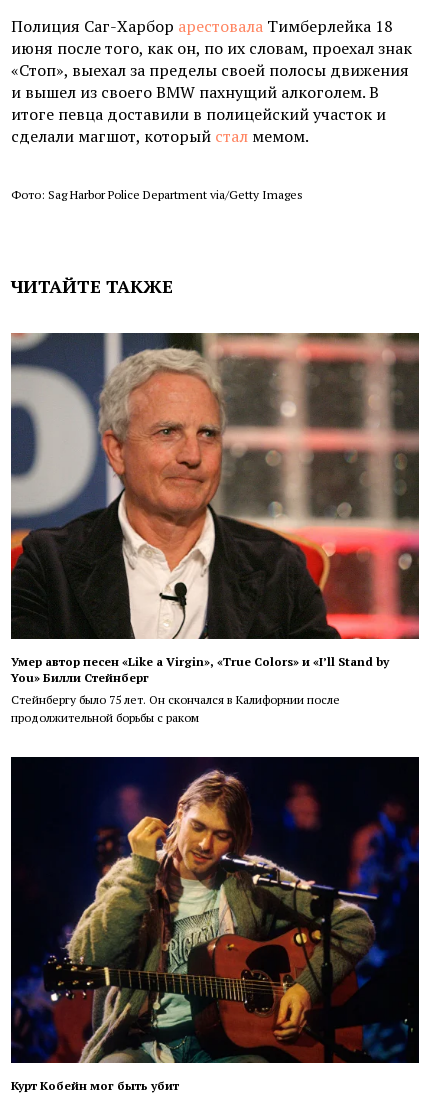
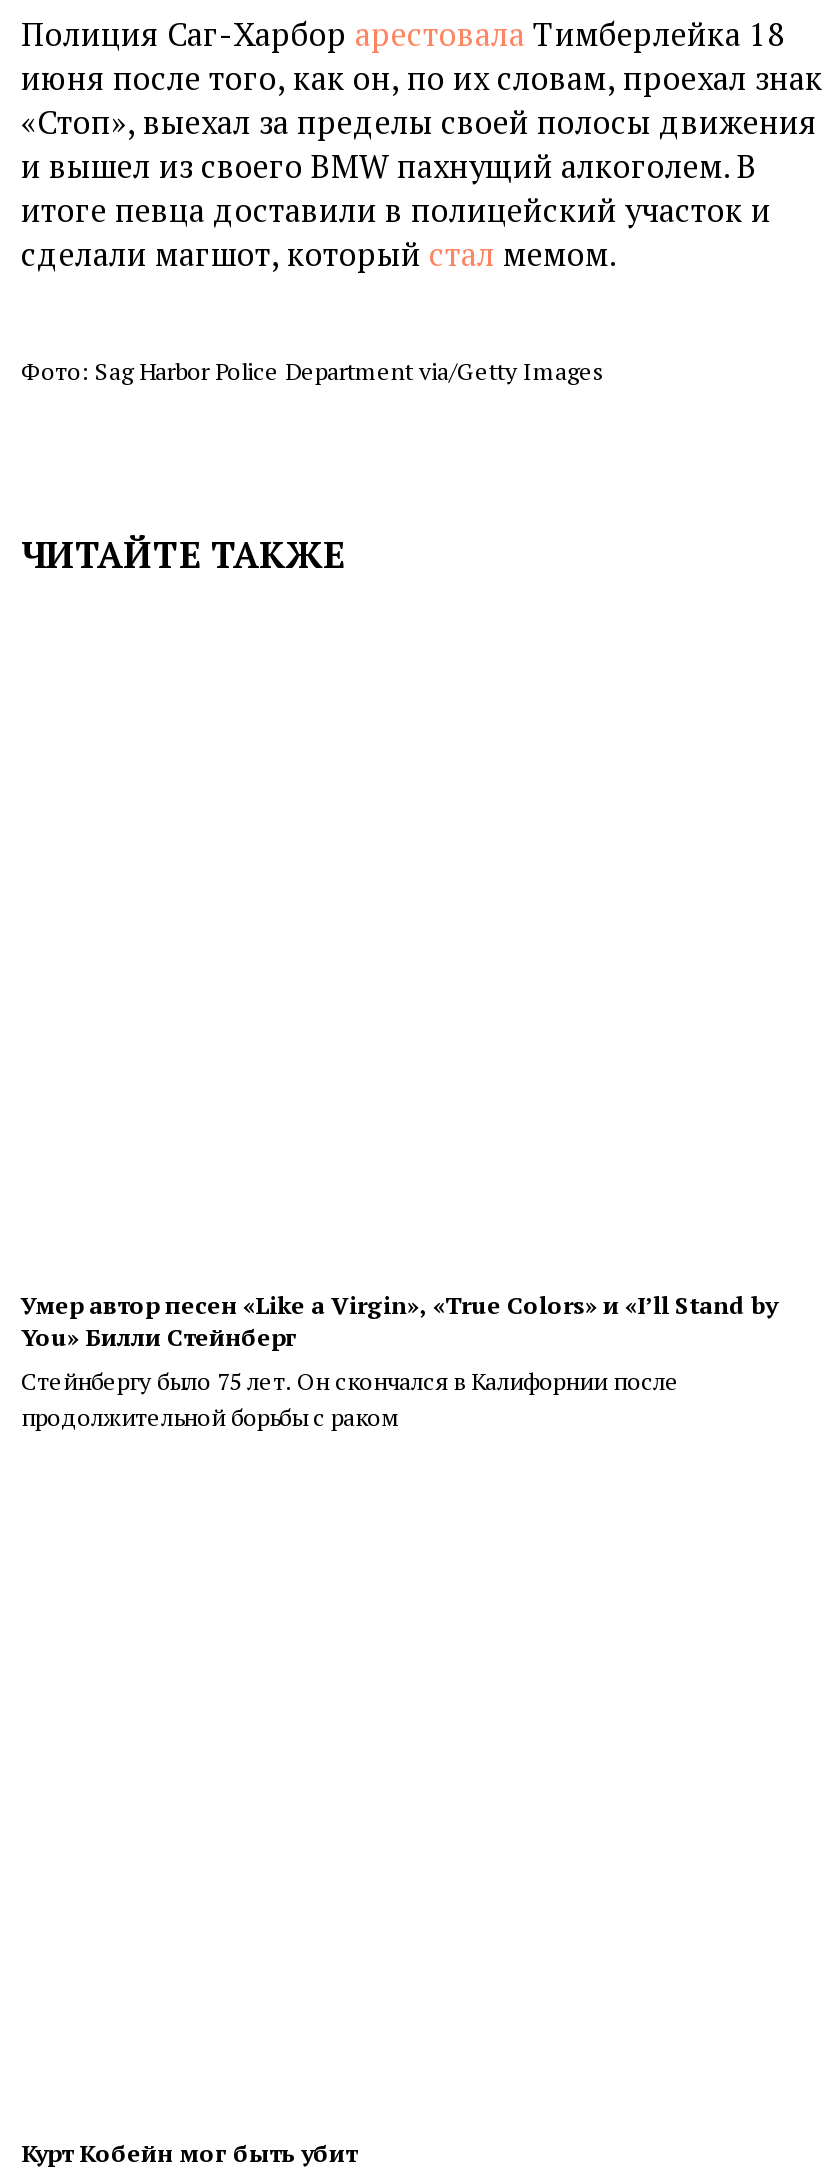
[10,332,420,640] [image] -> none
[10,756,420,1064] [image] -> none

